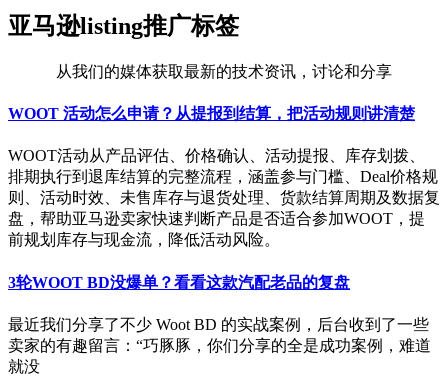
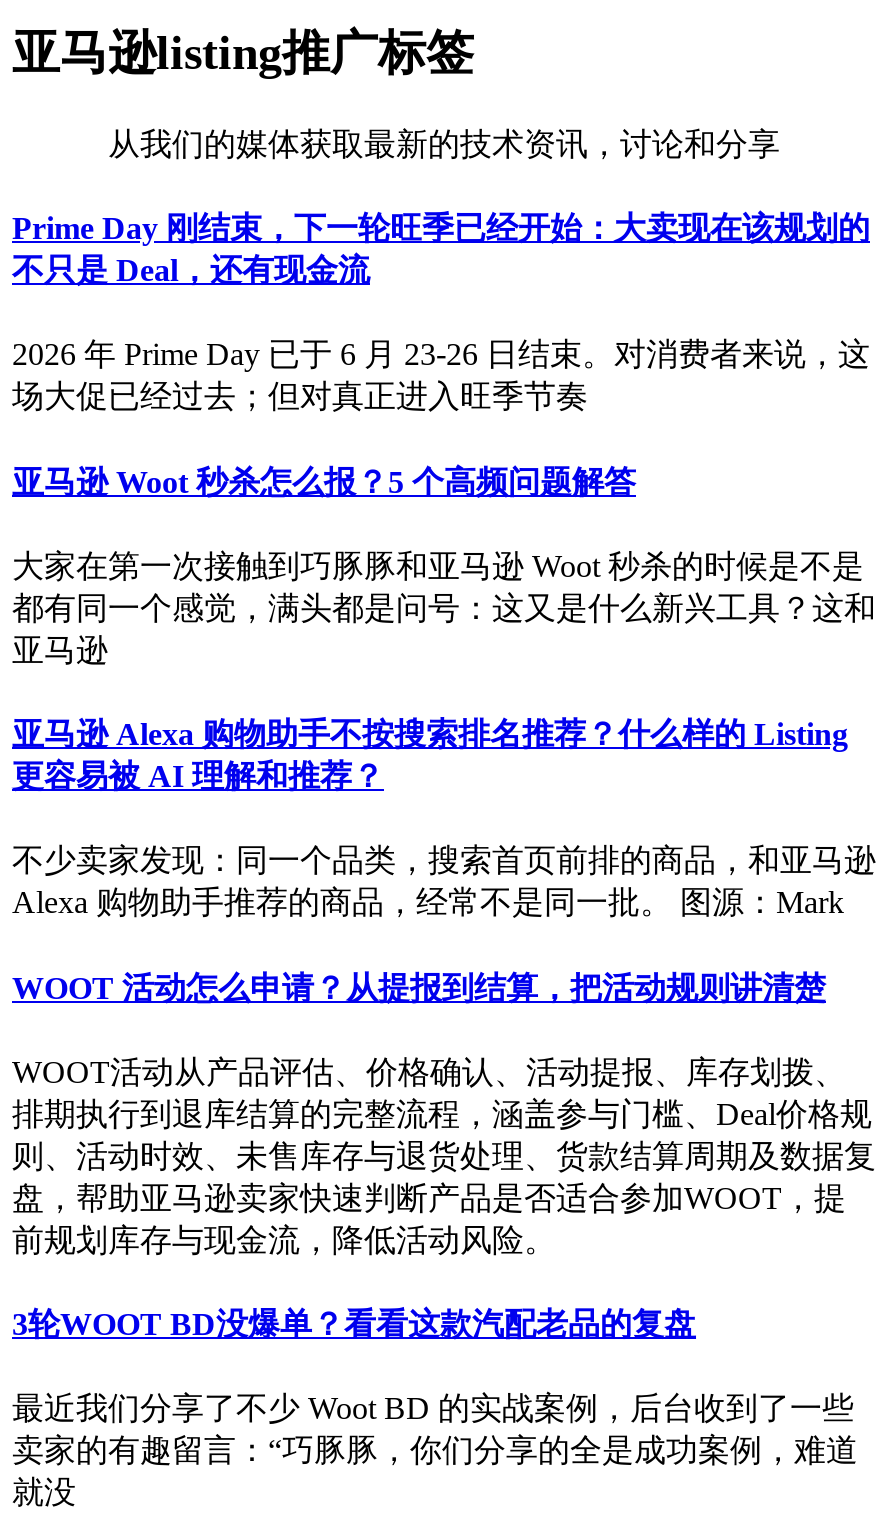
none -> [12,211,876,920] Prime Day 刚结束，下一轮旺季已经开始：大卖现在该规划的 | 不只是 Deal，还有现金流 | 2026 年 Prime Day 已于 6 月 23-26 日结束。对消费者来说，这 | 场大促已经过去；但对真正进入旺季节奏 | 亚马逊 Woot 秒杀怎么报？5 个高频问题解答 | 大家在第一次接触到巧豚豚和亚马逊 Woot 秒杀的时候是不是 | 都有同一个感觉，满头都是问号：这又是什么新兴工具？这和 | 亚马逊 | 亚马逊 Alexa 购物助手不按搜索排名推荐？什么样的 Listing | 更容易被 AI 理解和推荐？ | 不少卖家发现：同一个品类，搜索首页前排的商品，和亚马逊 | Alexa 购物助手推荐的商品，经常不是同一批。 图源：Mark

